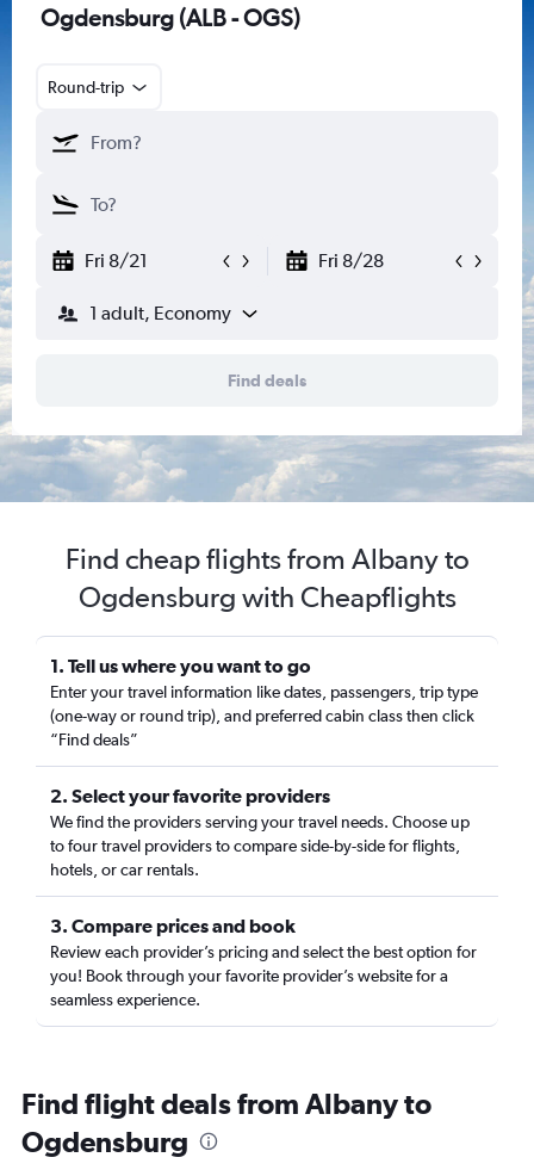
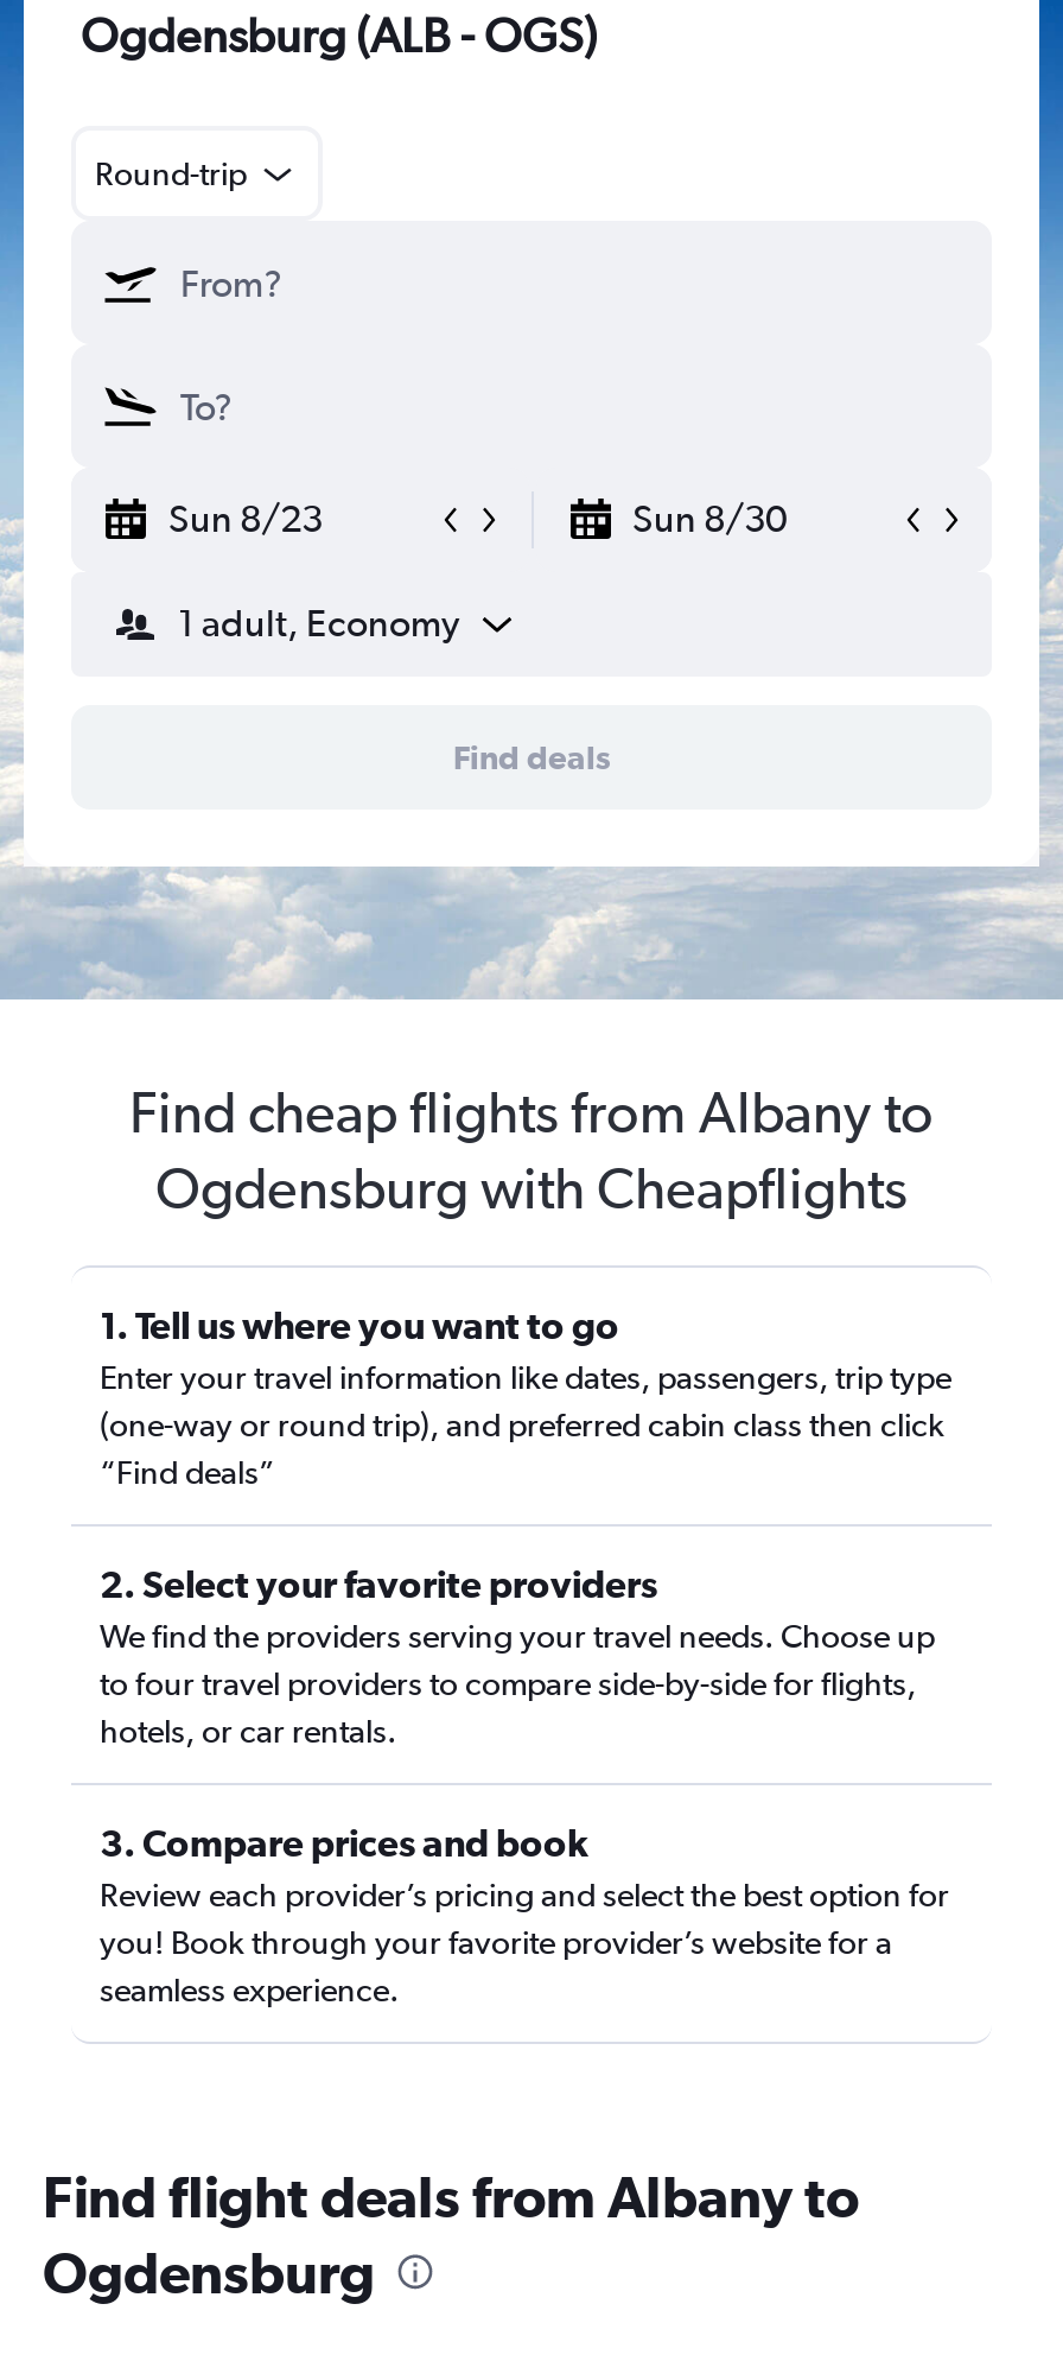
[85,249,383,272] Fri 8/21 | Fri 8/28 -> [168,496,787,541] Sun 8/23 | Sun 8/30

